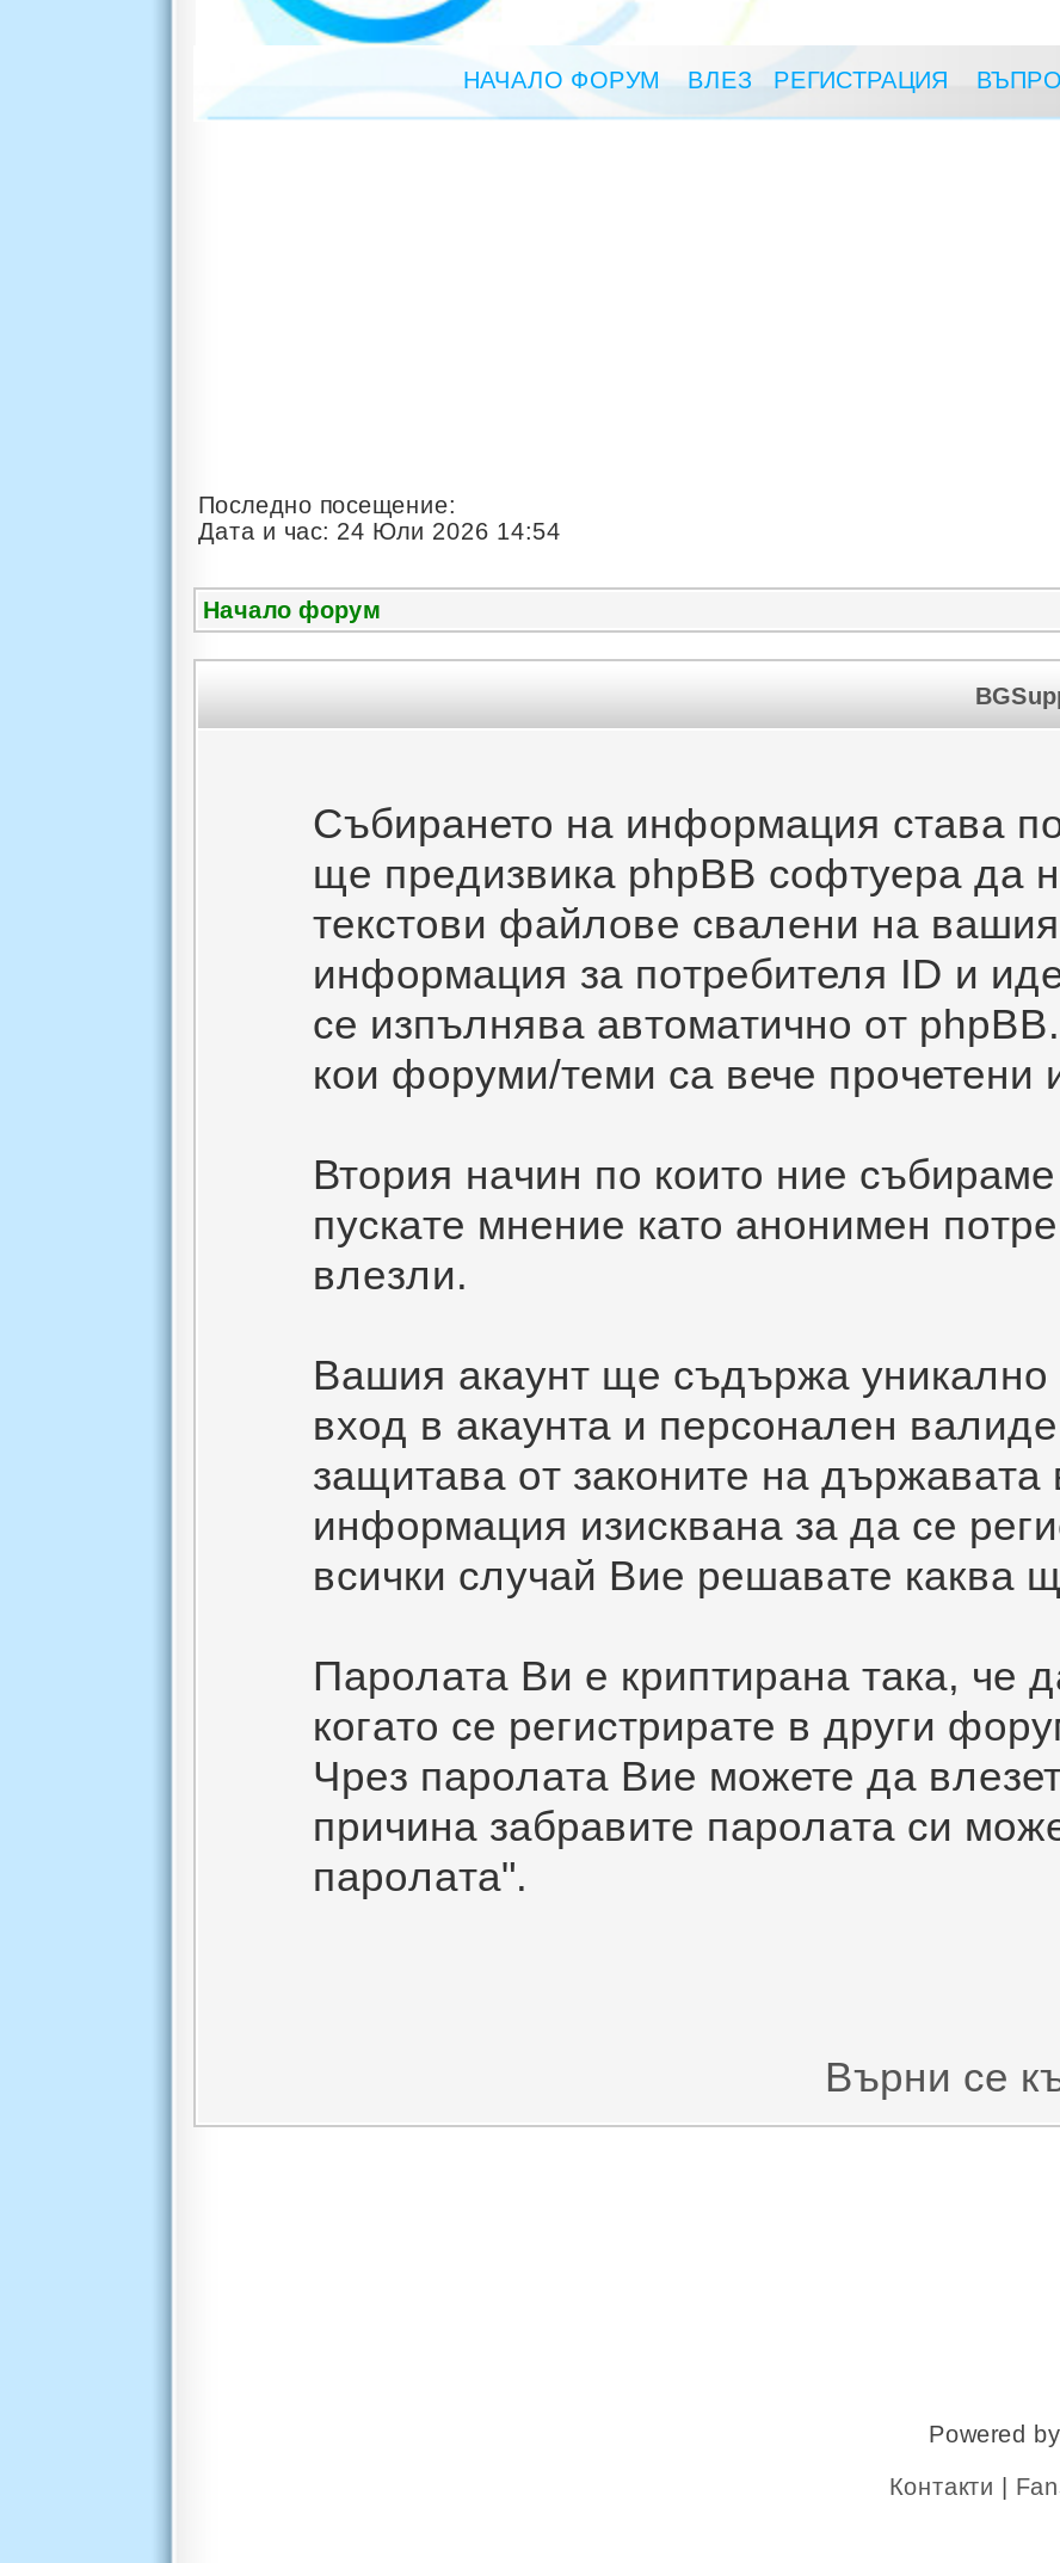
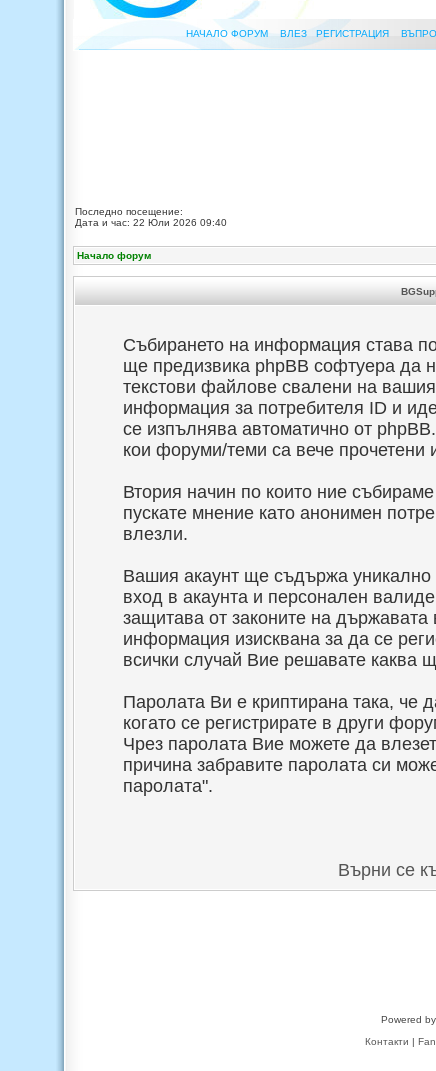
[198,518,561,544] Дата и час: 24 Юли 2026 14:54 -> [75,217,227,228] Дата и час: 22 Юли 2026 09:40

